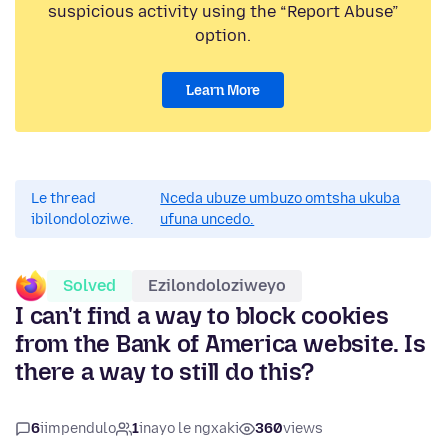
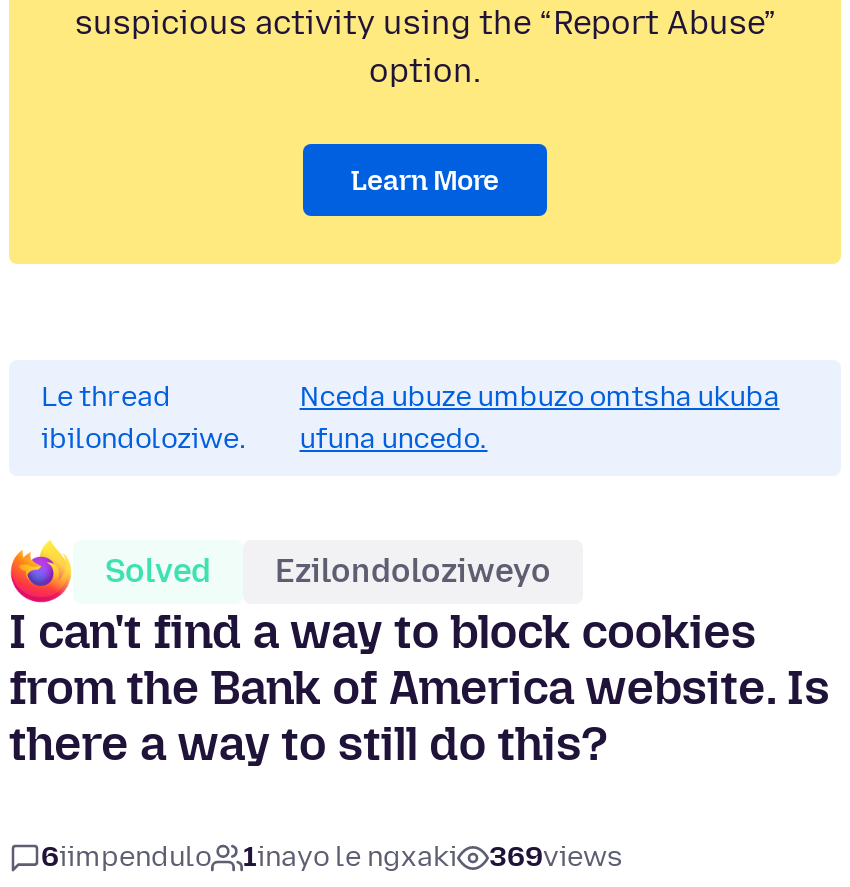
[31,420,323,437] 6iimpendulo 1inayo le ngxaki 360views -> [41,840,623,874] 6iimpendulo 1inayo le ngxaki 369views

